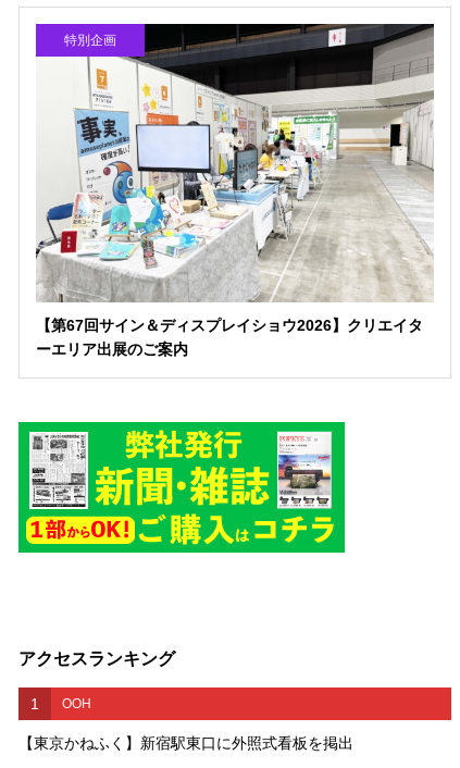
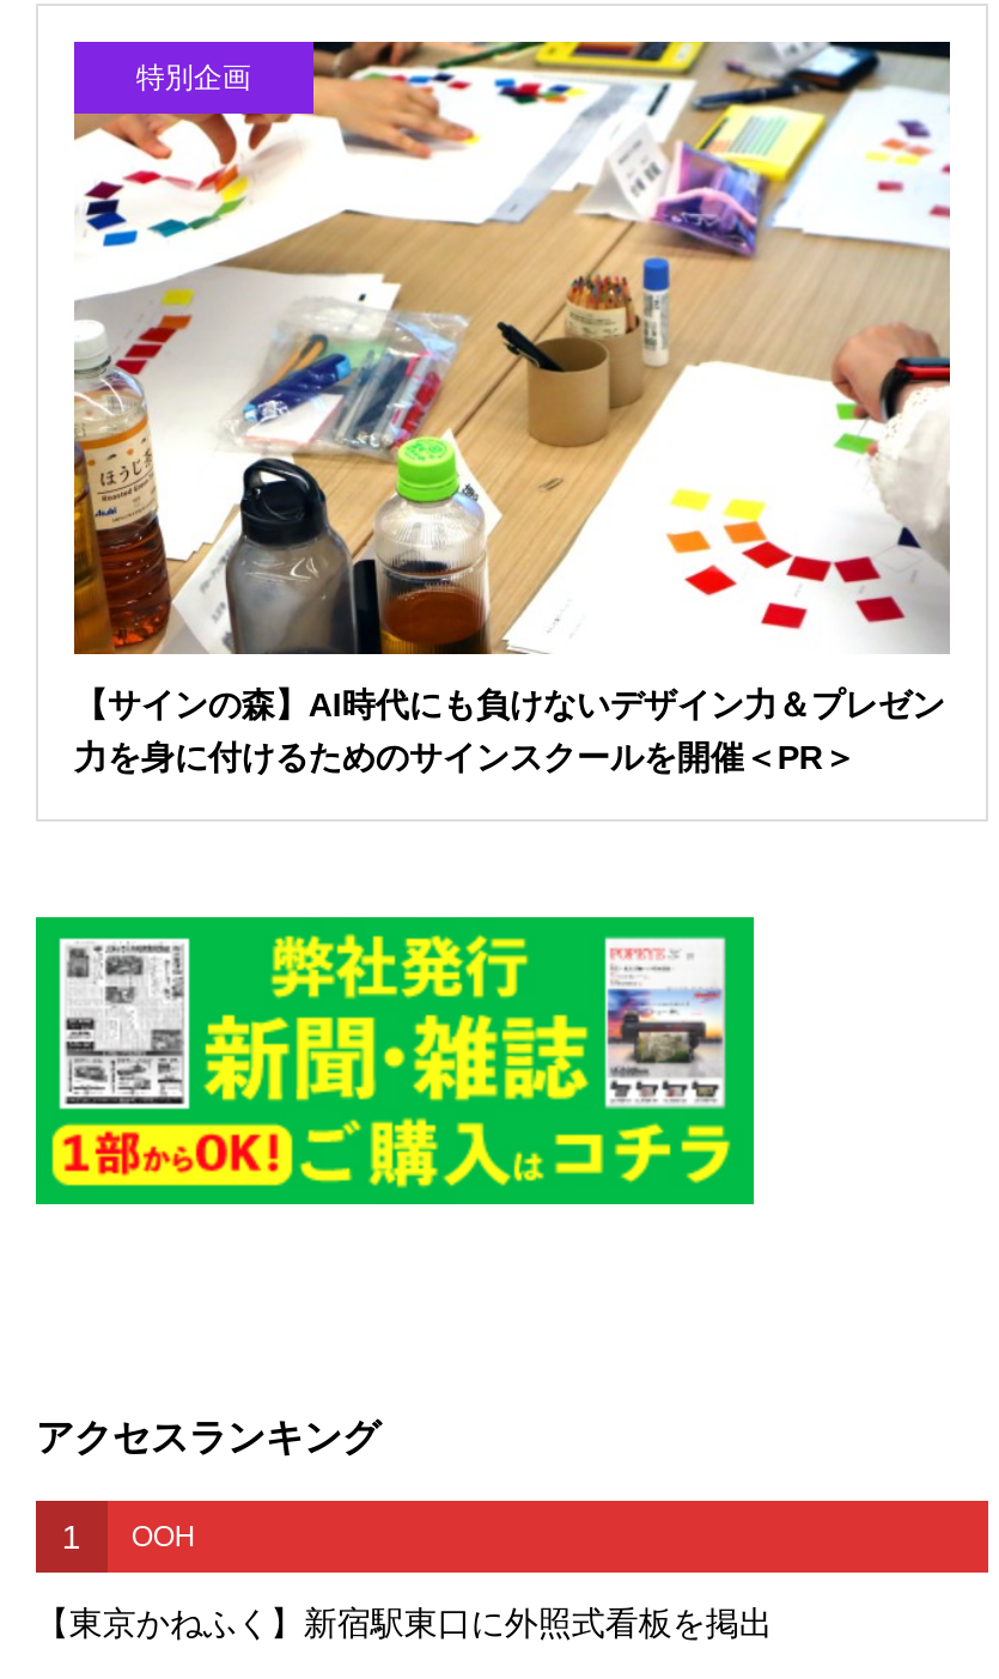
[35,23,435,358] [image] | 【第67回サイン＆ディスプレイショウ2026】クリエイタ | ーエリア出展のご案内 -> [72,39,950,776] [image] | 【サインの森】AI時代にも負けないデザイン力＆プレゼン | 力を身に付けるためのサインスクールを開催＜PR＞

